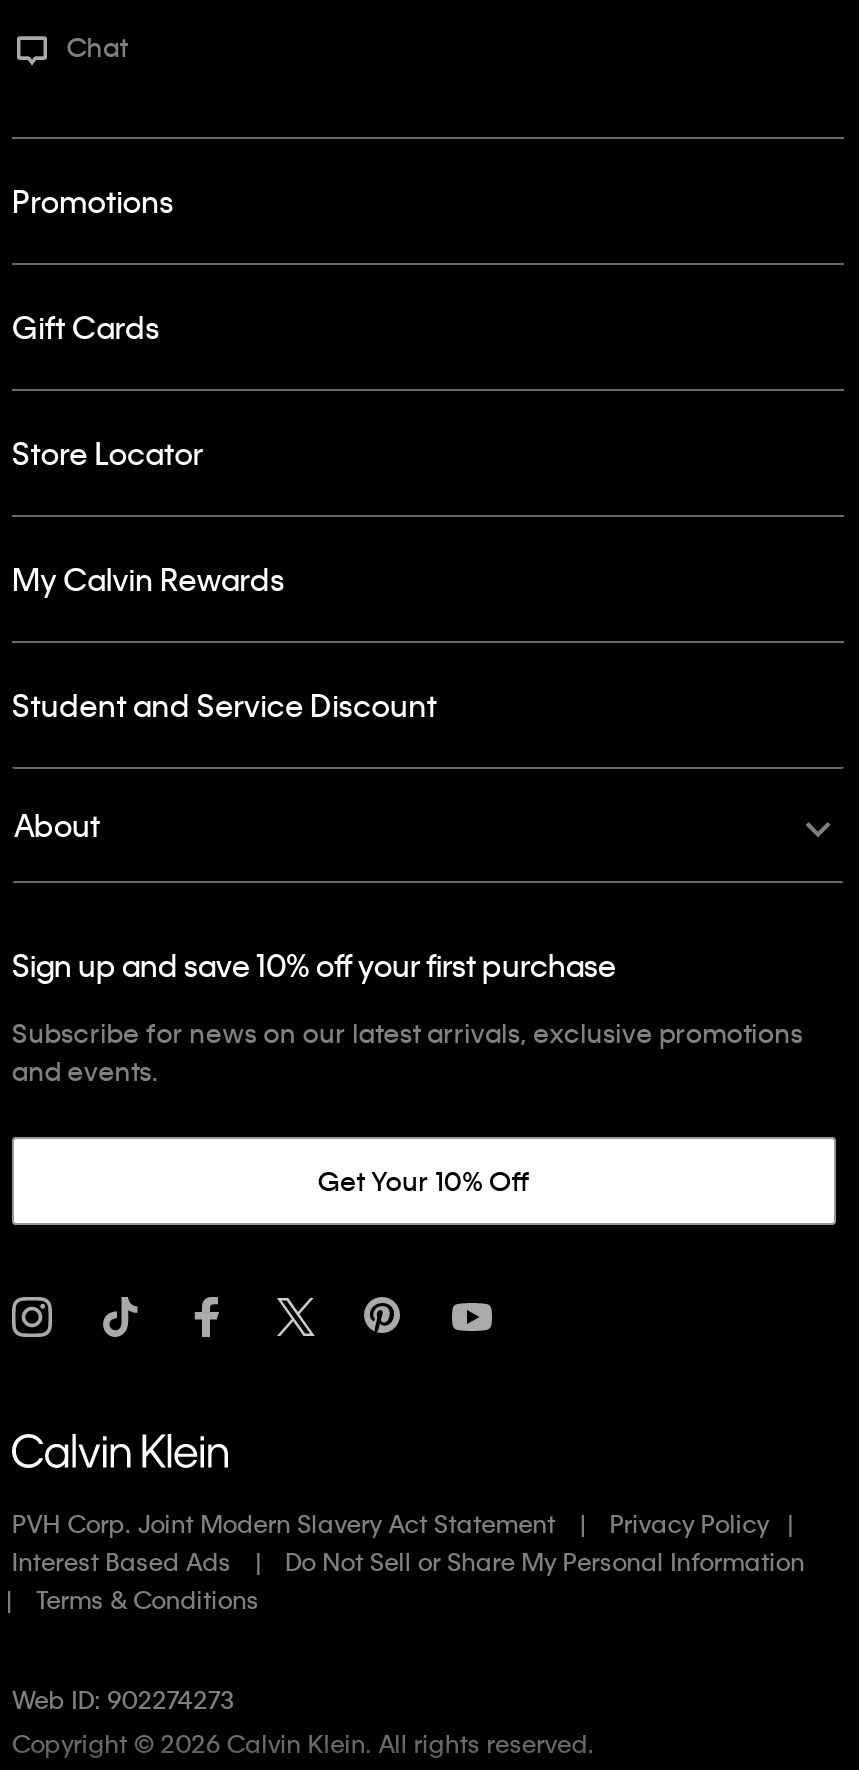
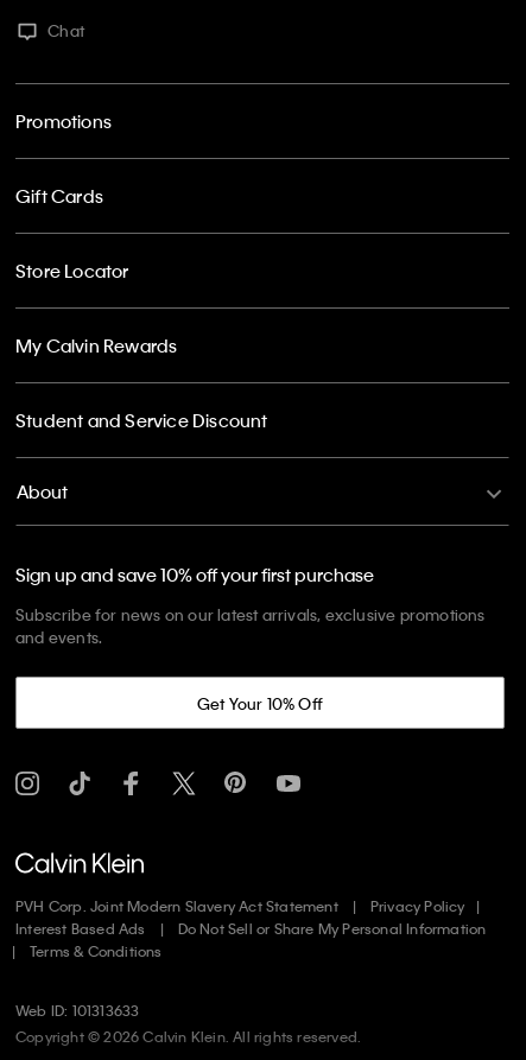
[12,1683,235,1715] Web ID: 902274273 -> [15,1001,139,1020] Web ID: 101313633

